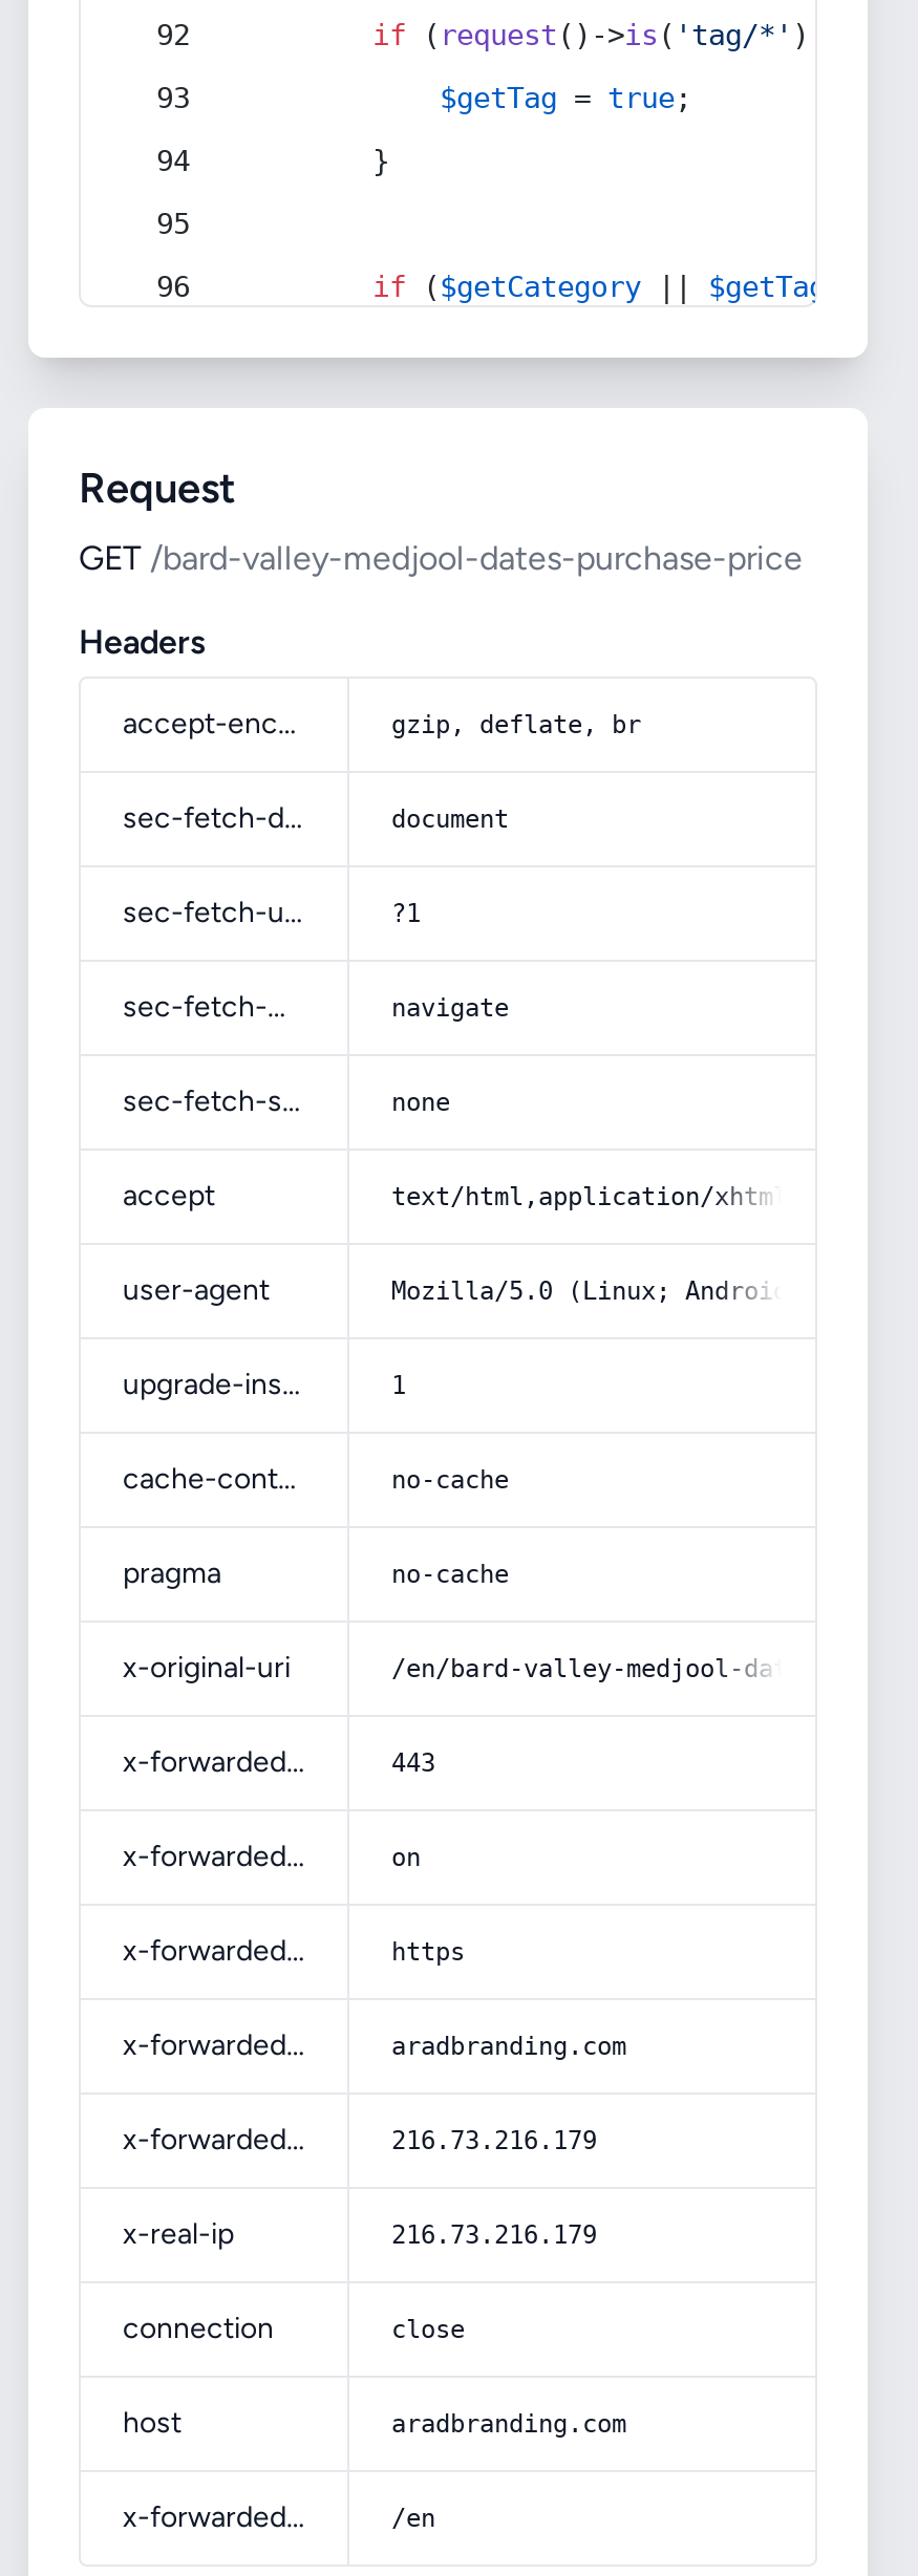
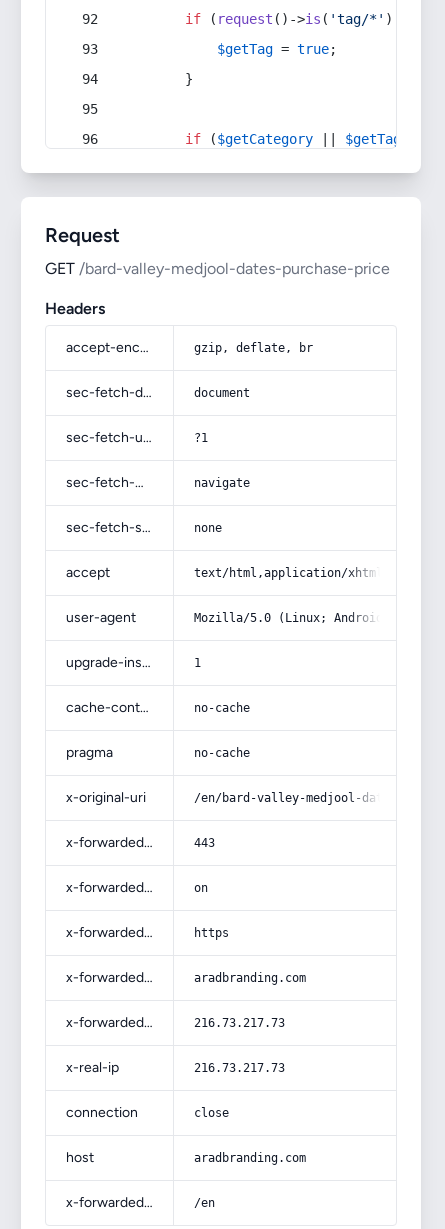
[391,2126,597,2155] 216.73.216.179 -> [194,1016,285,1030] 216.73.217.73
[391,2220,597,2250] 216.73.216.179 -> [194,1061,285,1075] 216.73.217.73

